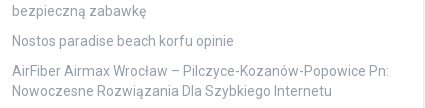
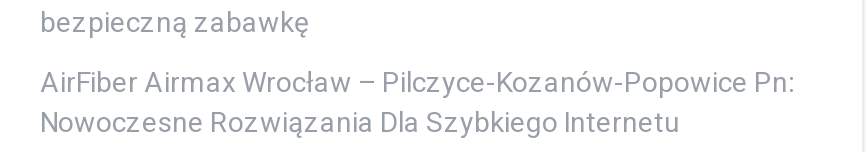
[12,33,234,49] Nostos paradise beach korfu opinie -> none

